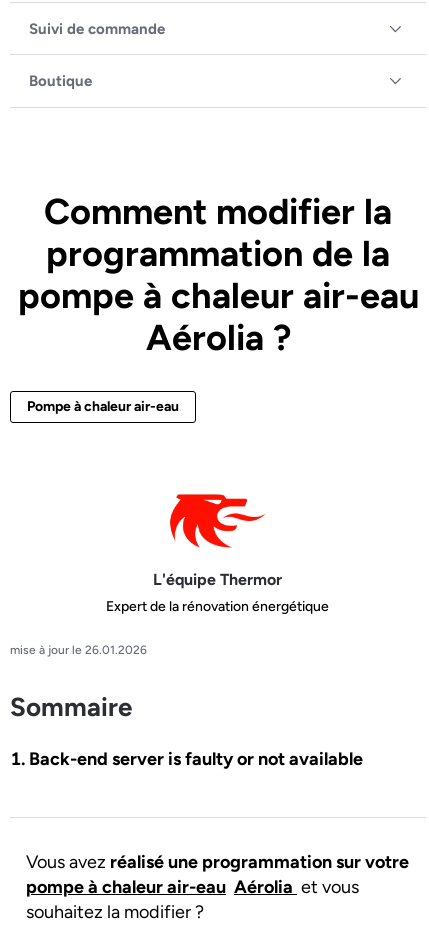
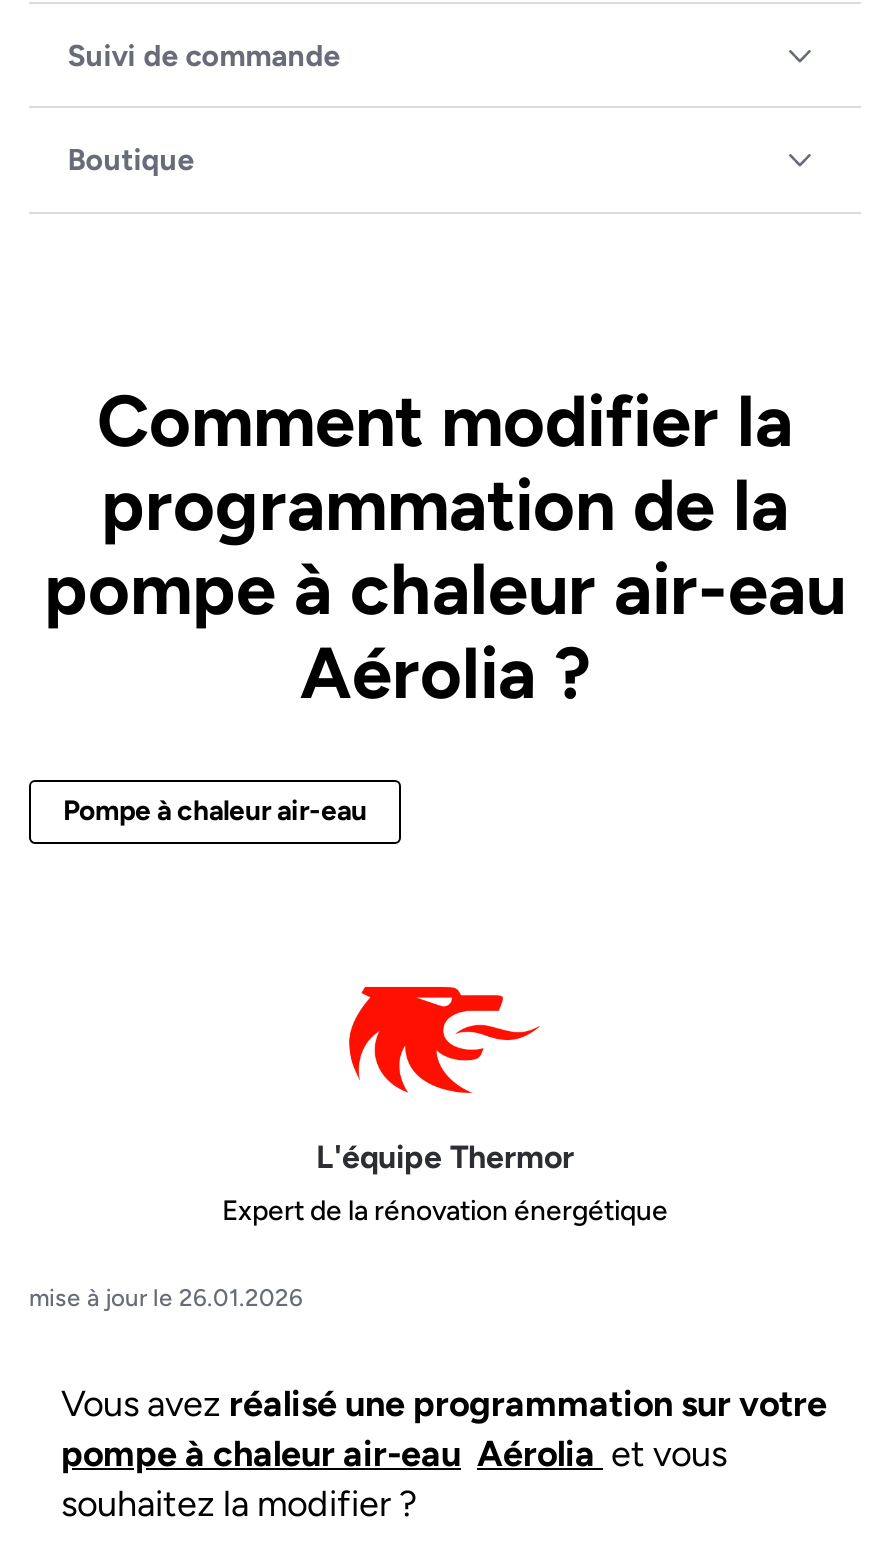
[10,691,363,770] Sommaire | Back-end server is faulty or not available -> none

